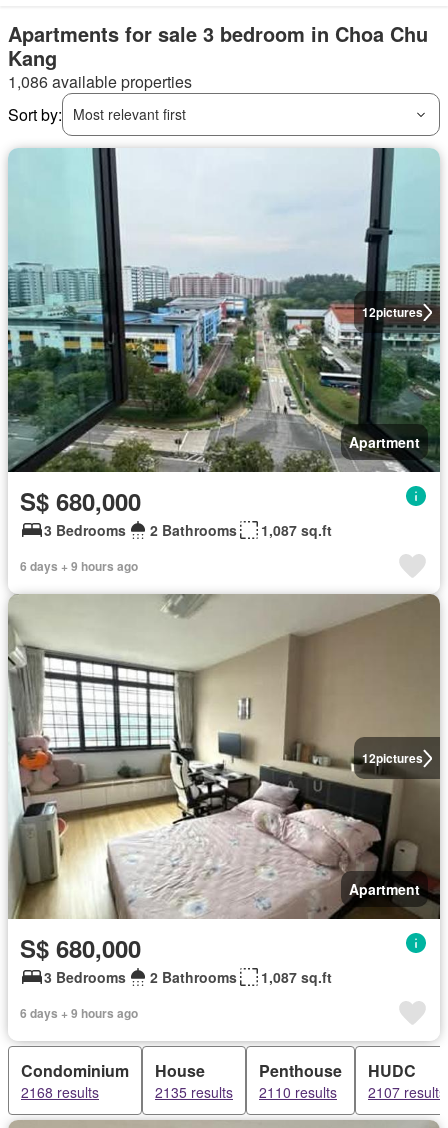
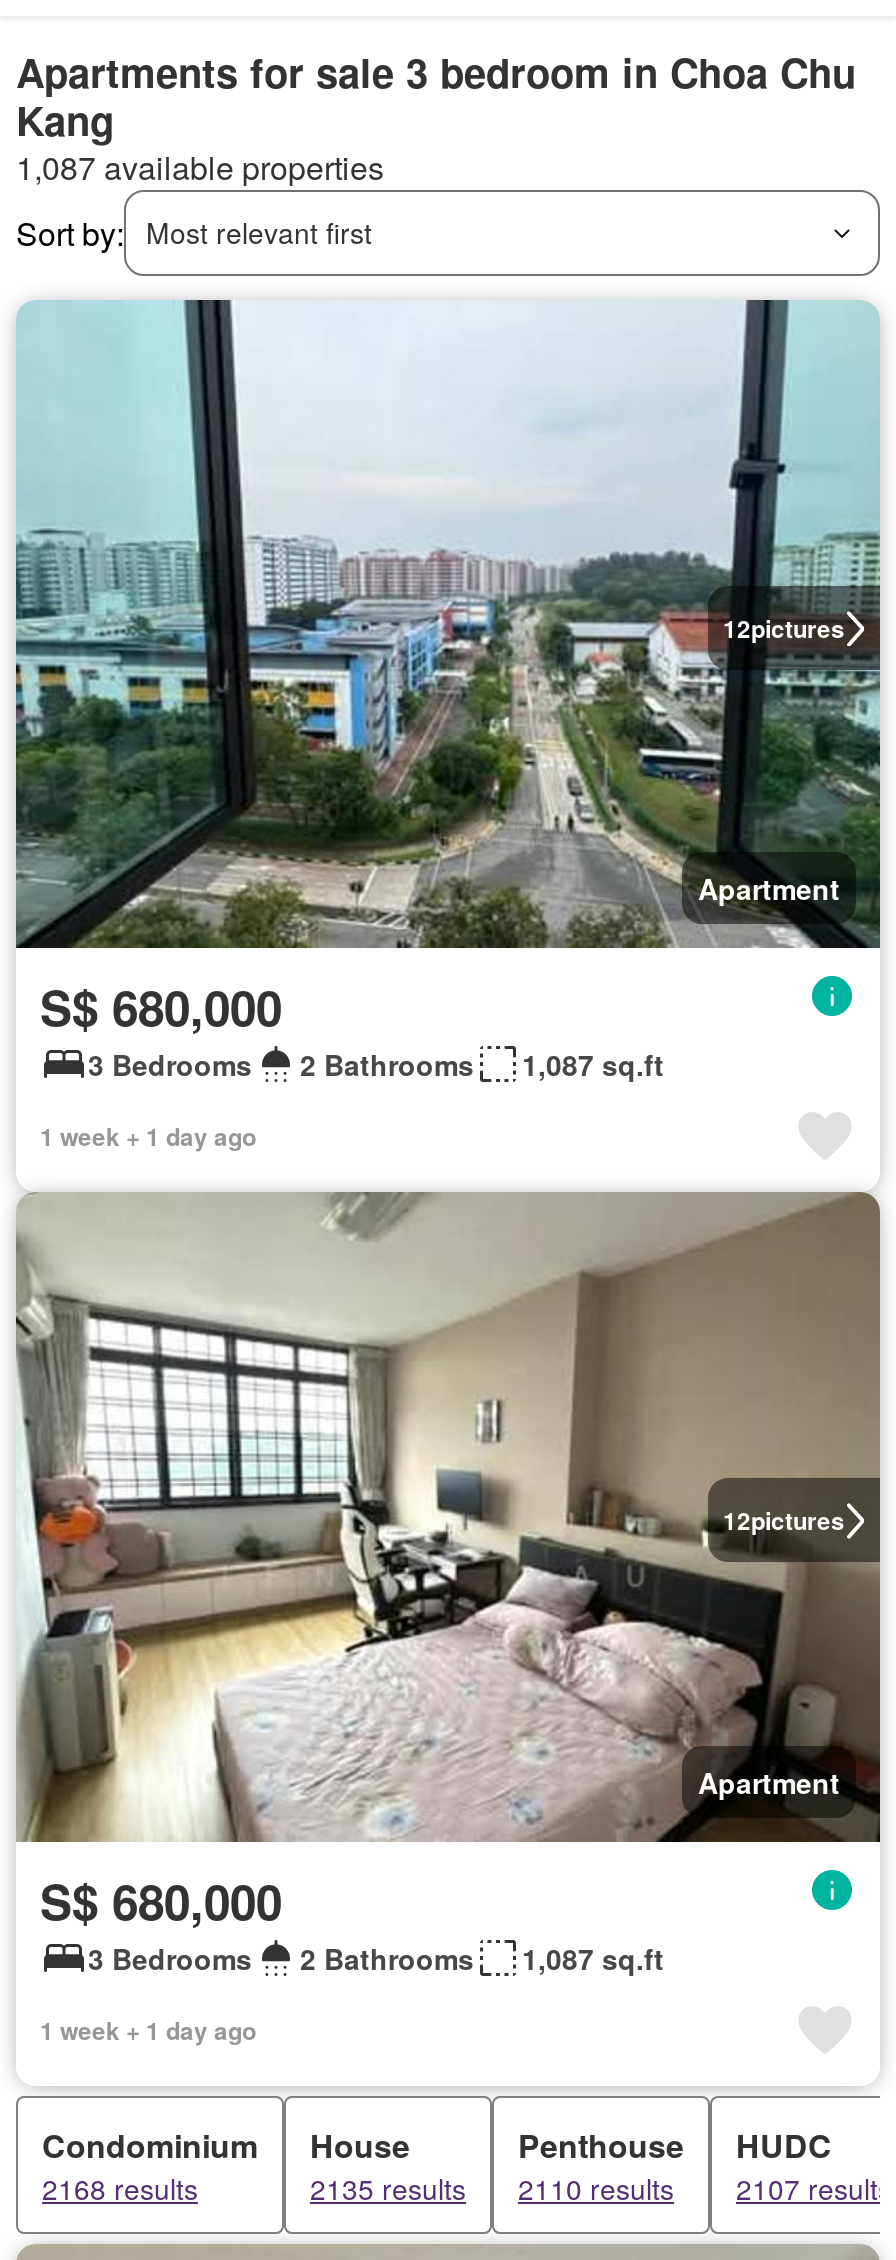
[8,70,192,93] 1,086 available properties -> [16,144,384,190] 1,087 available properties
[20,557,138,575] 6 days + 9 hours ago -> [40,1118,256,1154] 1 week + 1 day ago
[20,1003,138,1021] 6 days + 9 hours ago -> [40,2011,256,2047] 1 week + 1 day ago

